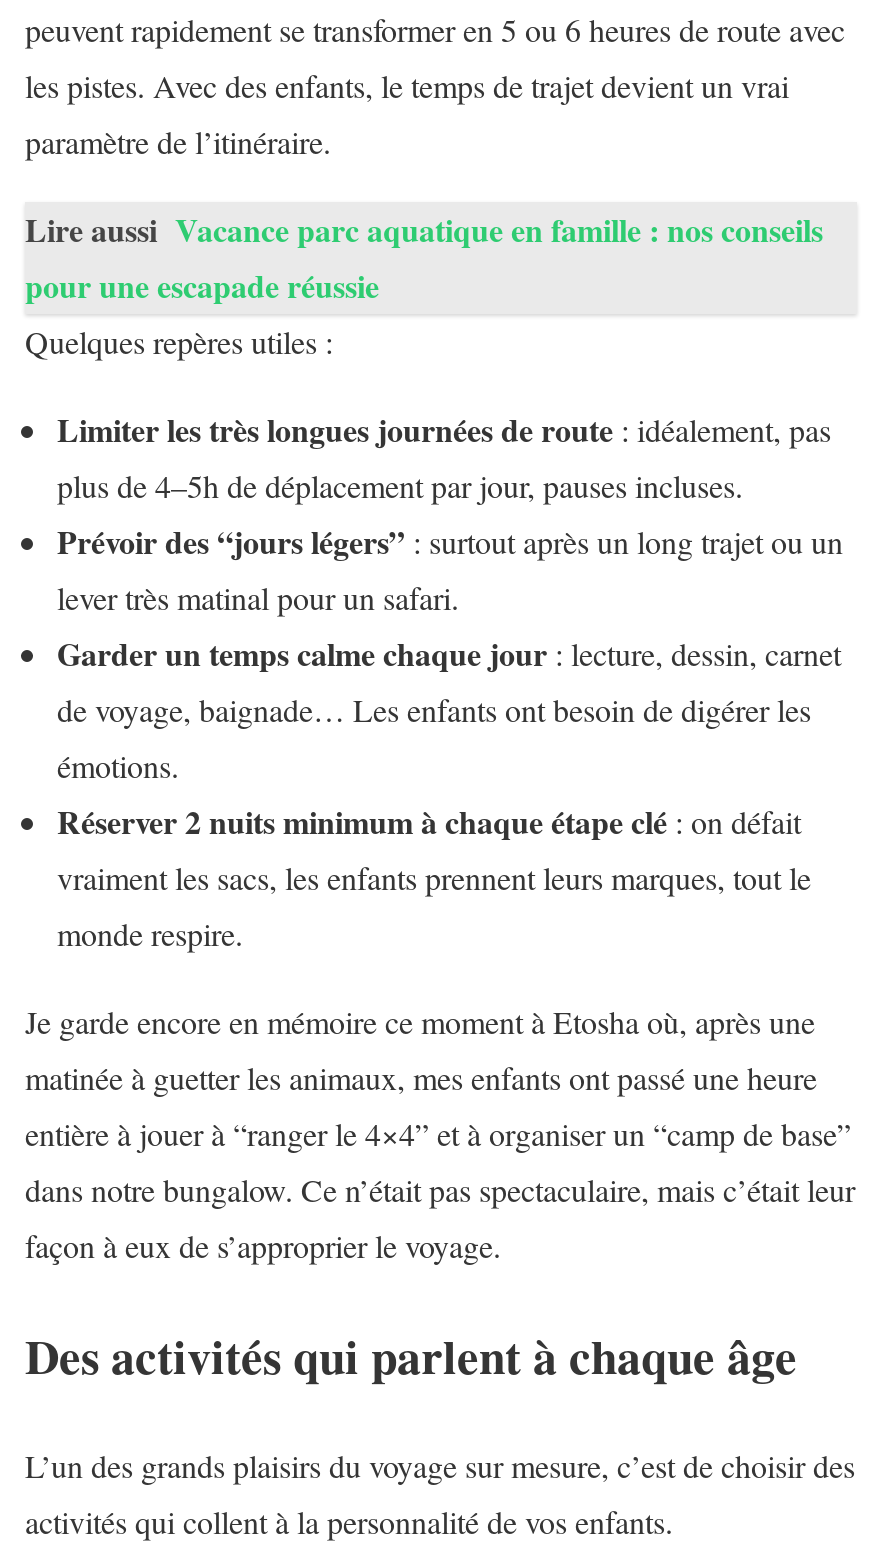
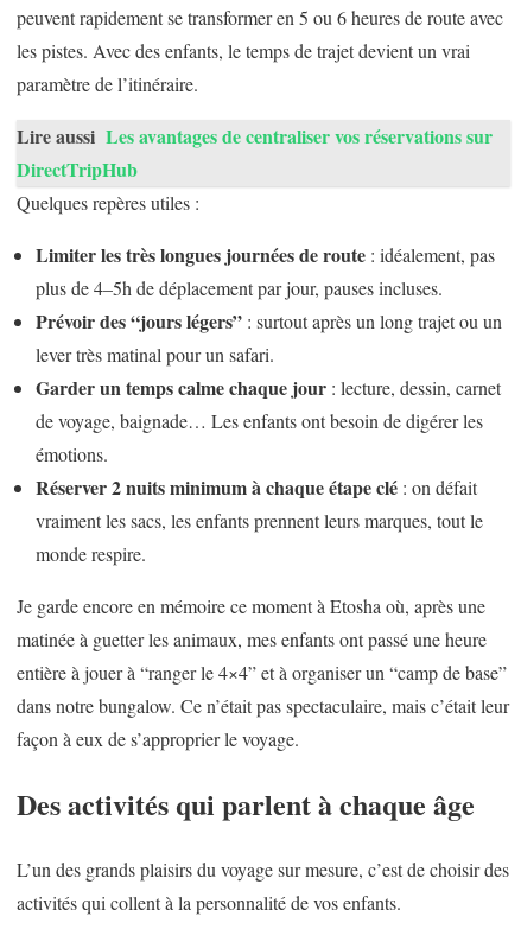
[25,206,823,308] Lire aussi Vacance parc aquatique en famille : nos conseils | pour une escapade réussie -> [17,122,493,183] Lire aussi Les avantages de centraliser vos réservations sur | DirectTripHub

